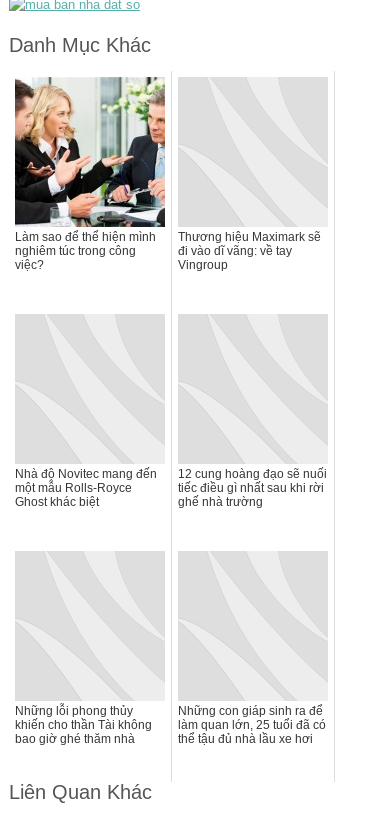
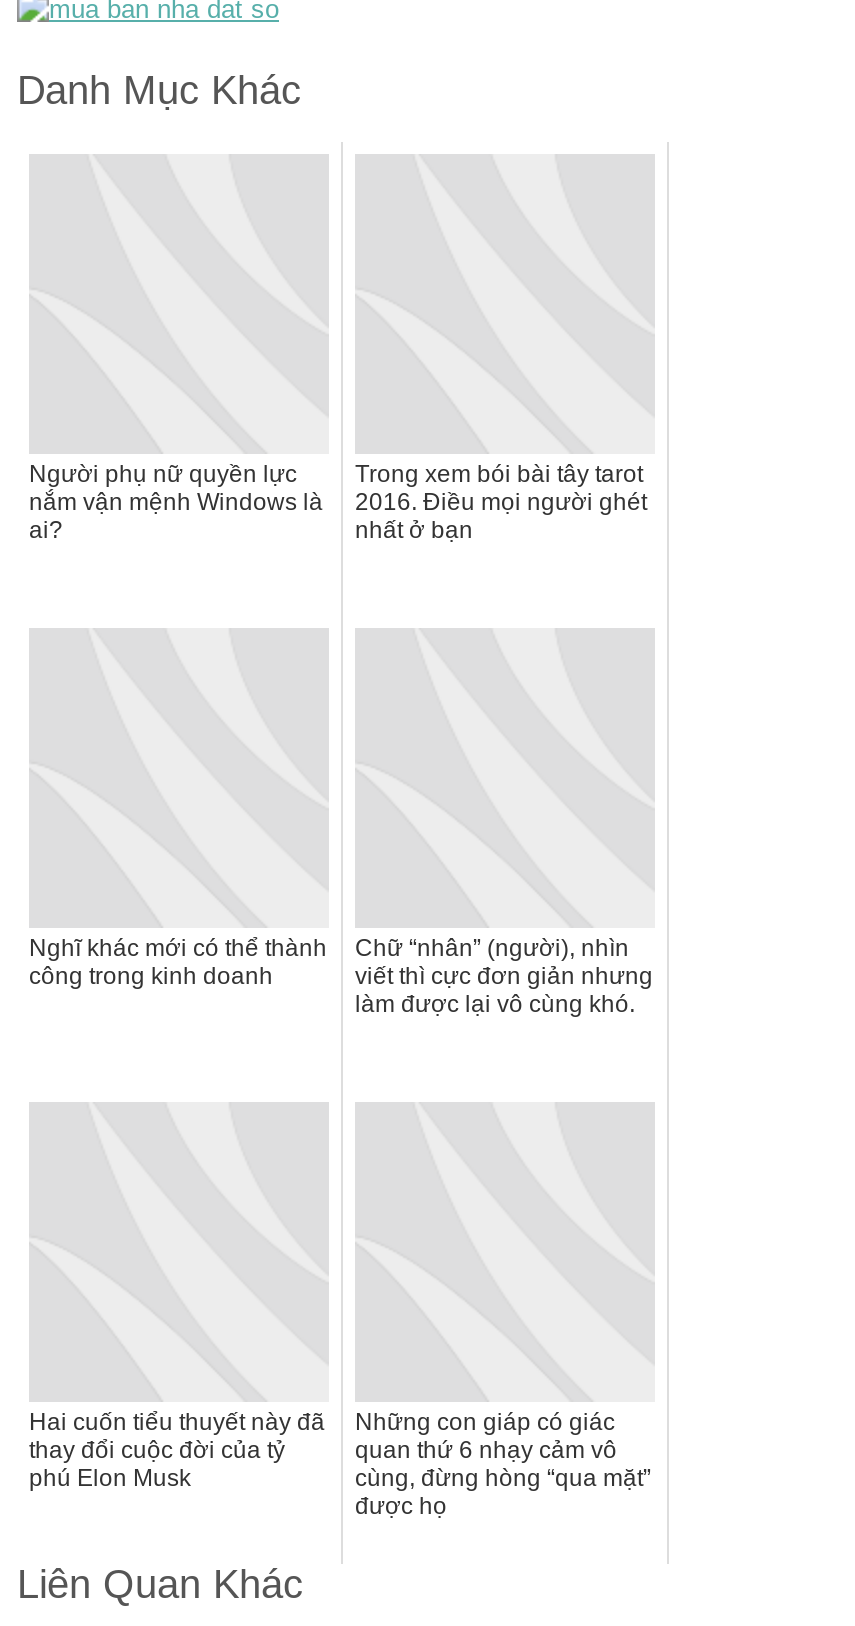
[14,76,166,223] [image] -> none
[15,230,156,272] Làm sao để thể hiện mình | nghiêm túc trong công | việc? -> [29,461,323,545] Người phụ nữ quyền lực | nắm vận mệnh Windows là | ai?
[178,230,321,272] Thương hiệu Maximark sẽ | đi vào dĩ vãng: về tay | Vingroup -> [355,461,647,545] Trong xem bói bài tây tarot | 2016. Điều mọi người ghét | nhất ở bạn
[15,467,157,509] Nhà độ Novitec mang đến | một mẫu Rolls-Royce | Ghost khác biệt -> [29,935,327,991] Nghĩ khác mới có thể thành | công trong kinh doanh
[178,467,327,509] 12 cung hoàng đạo sẽ nuối | tiếc điều gì nhất sau khi rời | ghế nhà trường -> [355,935,653,1019] Chữ “nhân” (người), nhìn | viết thì cực đơn giản nhưng | làm được lại vô cùng khó.
[15,704,152,746] Những lỗi phong thủy | khiến cho thần Tài không | bao giờ ghé thăm nhà -> [29,1409,325,1493] Hai cuốn tiểu thuyết này đã | thay đổi cuộc đời của tỷ | phú Elon Musk
[178,704,326,746] Những con giáp sinh ra để | làm quan lớn, 25 tuổi đã có | thể tậu đủ nhà lầu xe hơi -> [355,1409,651,1521] Những con giáp có giác | quan thứ 6 nhạy cảm vô | cùng, đừng hòng “qua mặt” | được họ

